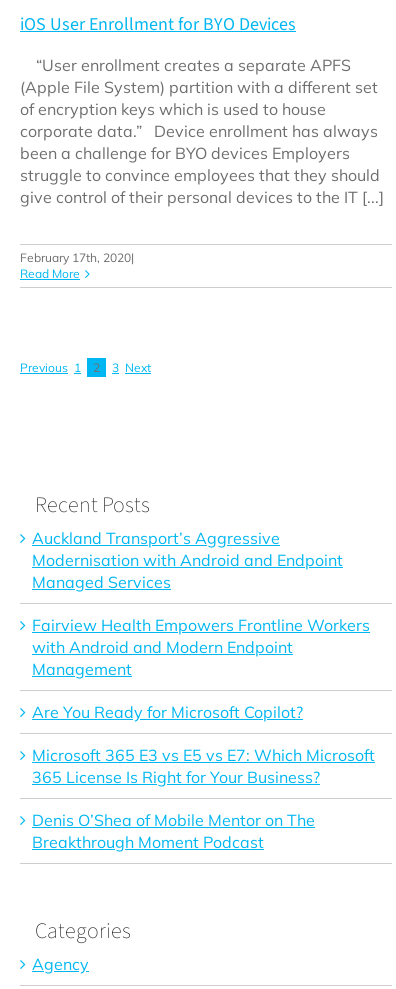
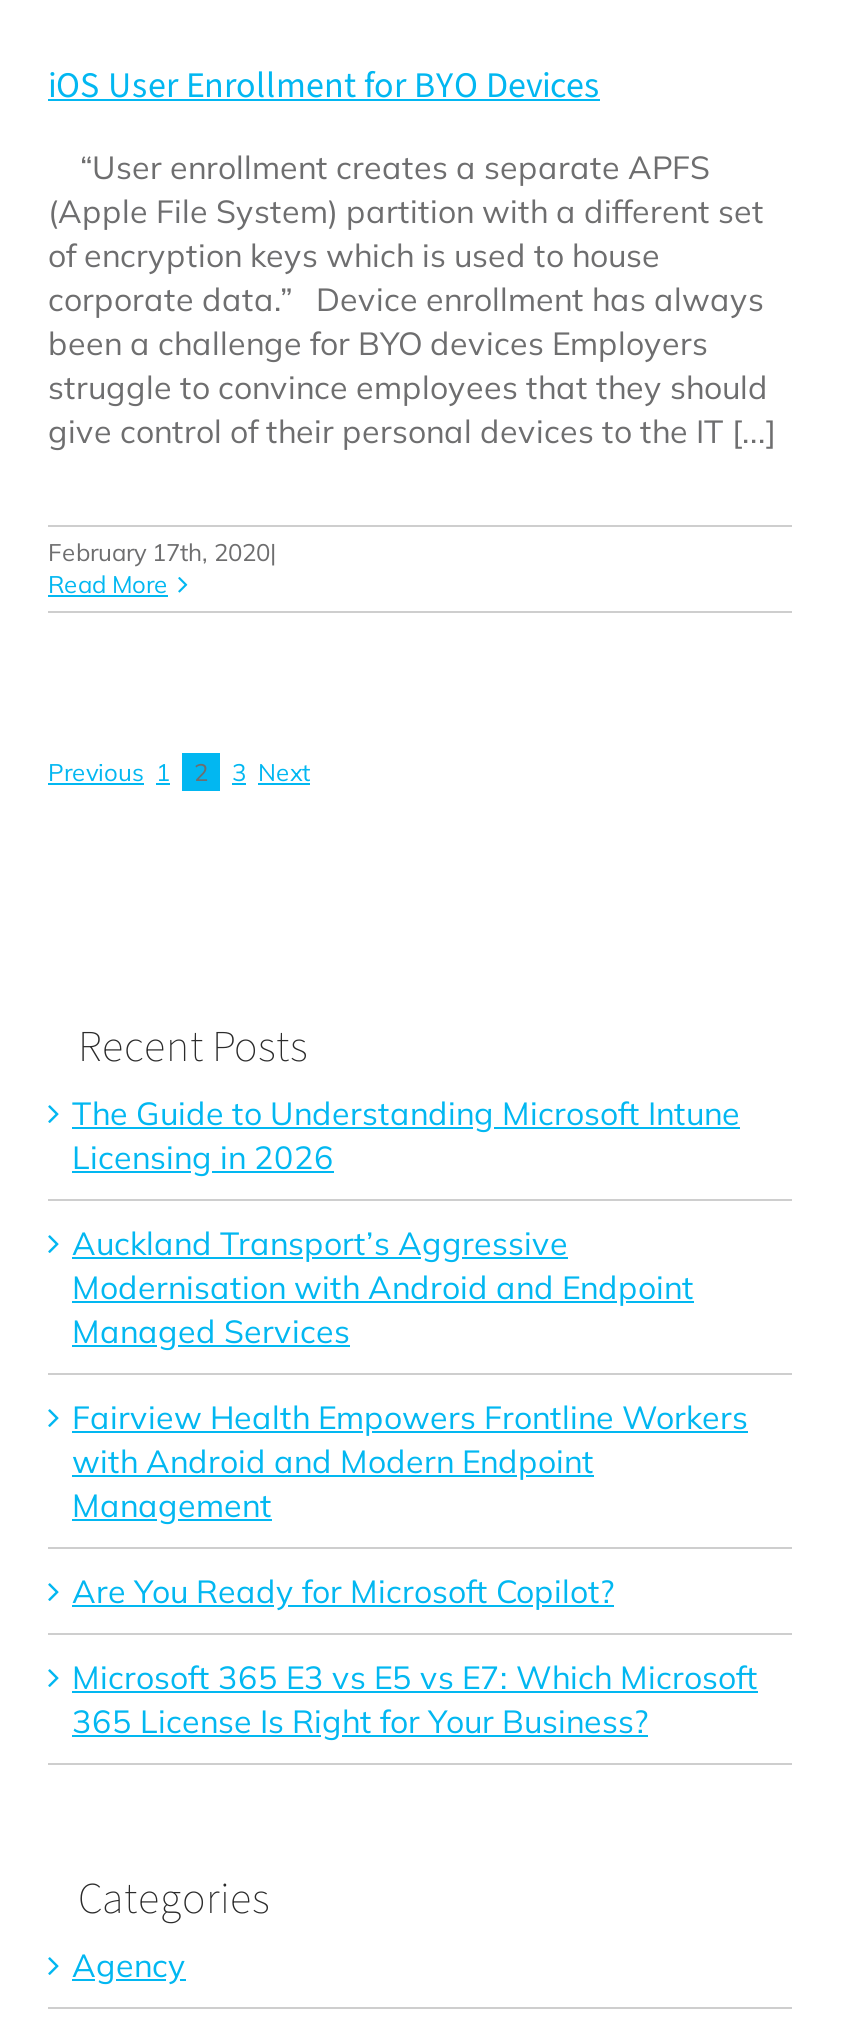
none -> [72,1093,740,1177] The Guide to Understanding Microsoft Intune | Licensing in 2026
moved [32,528,375,787] -> [72,1223,758,1741]: Auckland Transport’s Aggressive | Modernisation with Android and Endpoint | Managed Services | ... | Microsoft 365 E3 vs E5 vs E7: Which Microsoft | 365 License Is Right for Your Business?
[32,810,315,852] Denis O’Shea of Mobile Mentor on The | Breakthrough Moment Podcast -> none

